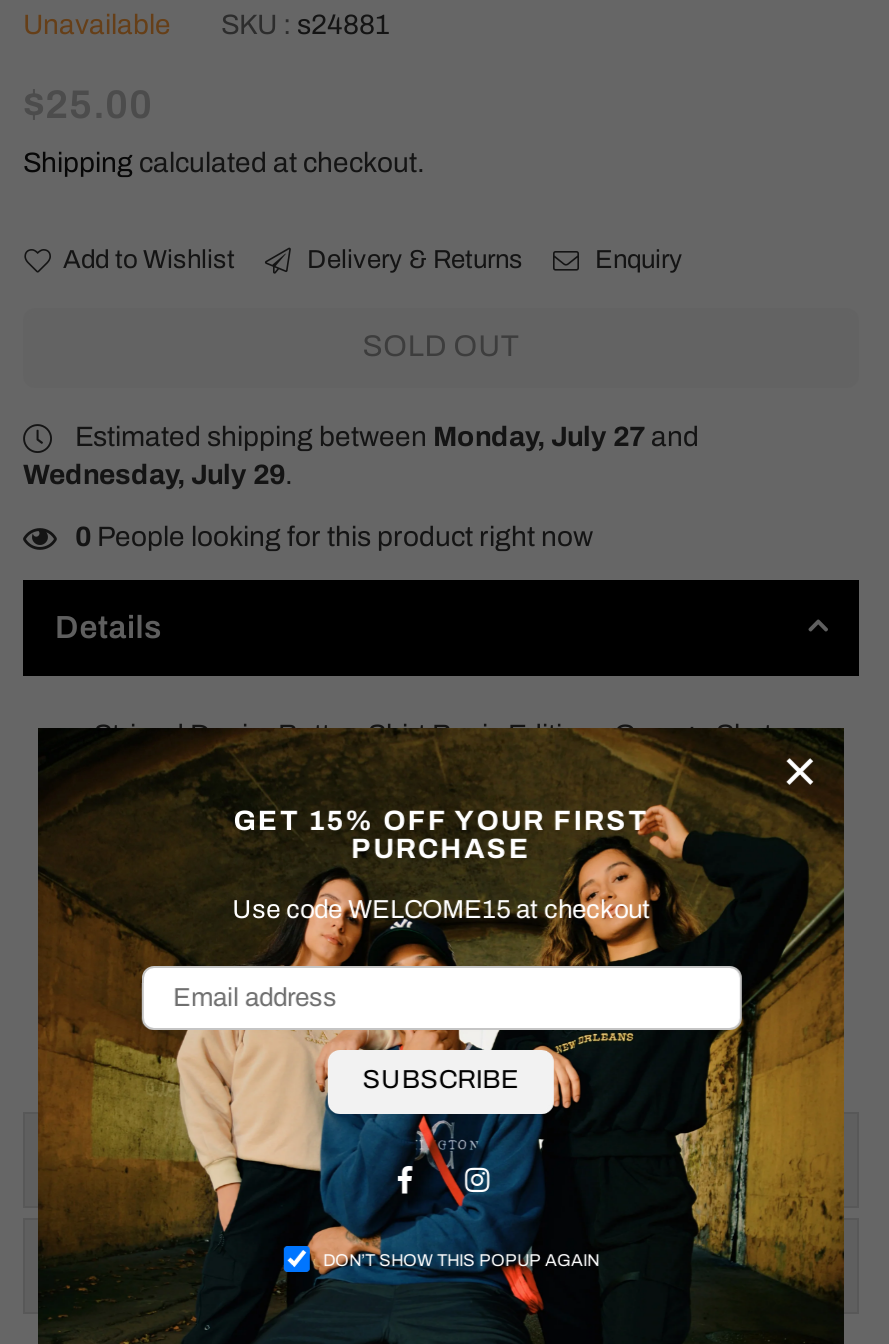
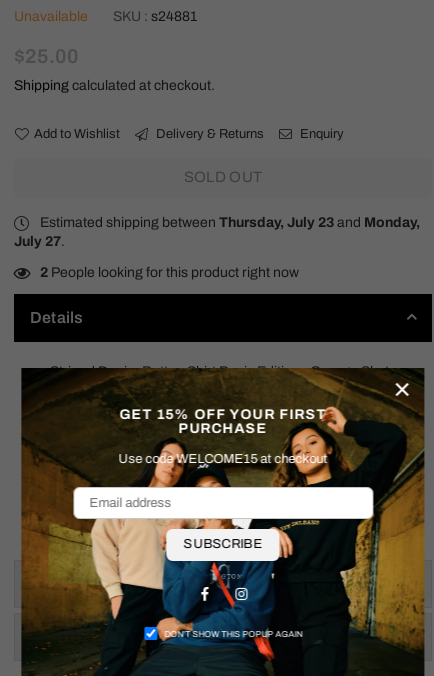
[23,422,699,490] Estimated shipping between Monday, July 27 and | Wednesday, July 29. -> [14,215,420,249] Estimated shipping between Thursday, July 23 and Monday, | July 27.
[75,522,593,552] 0 People looking for this product right now -> [40,265,299,280] 2 People looking for this product right now

